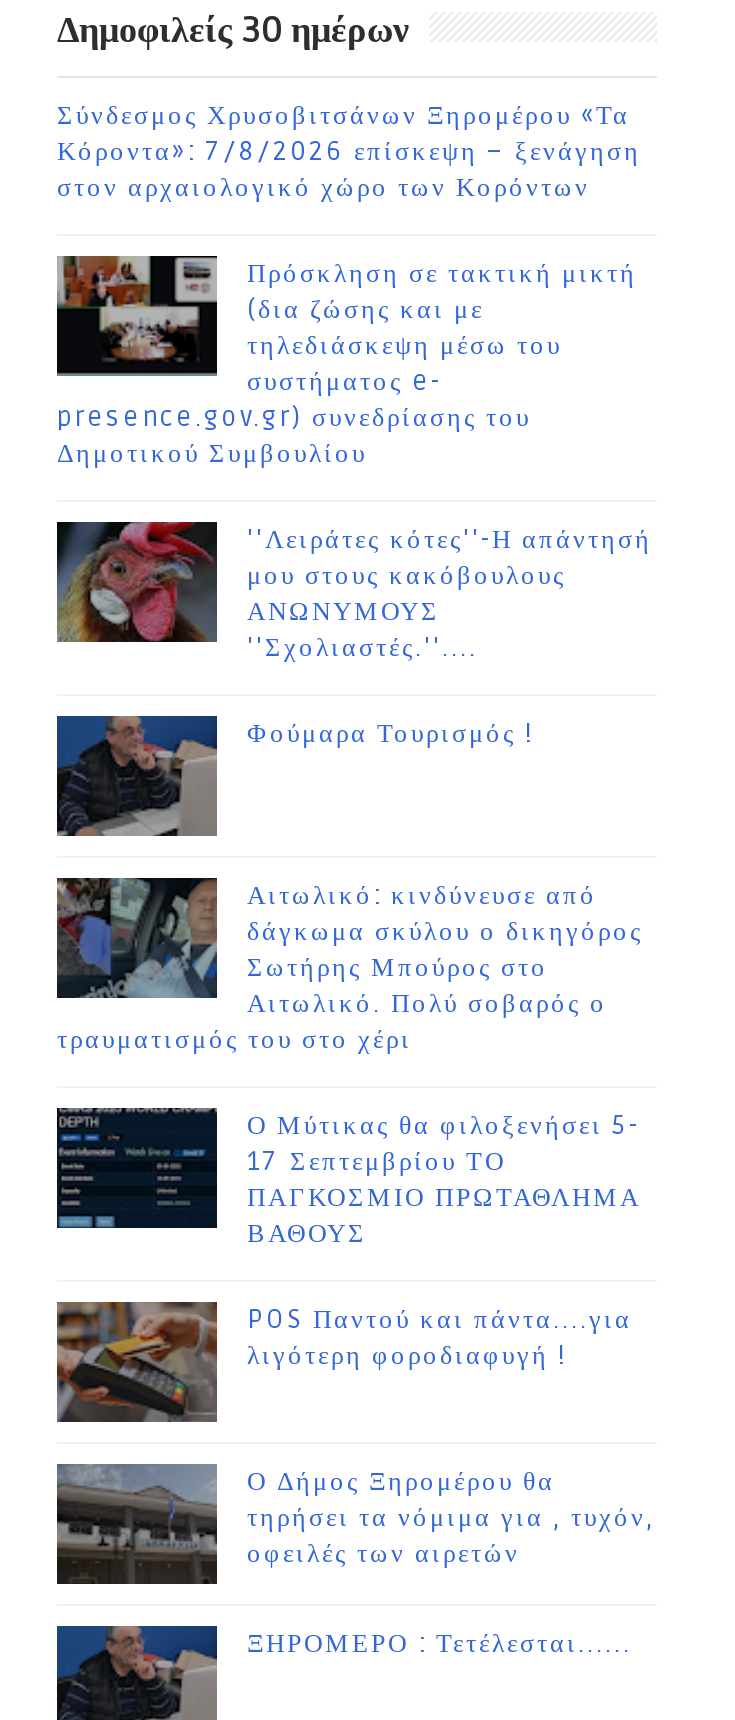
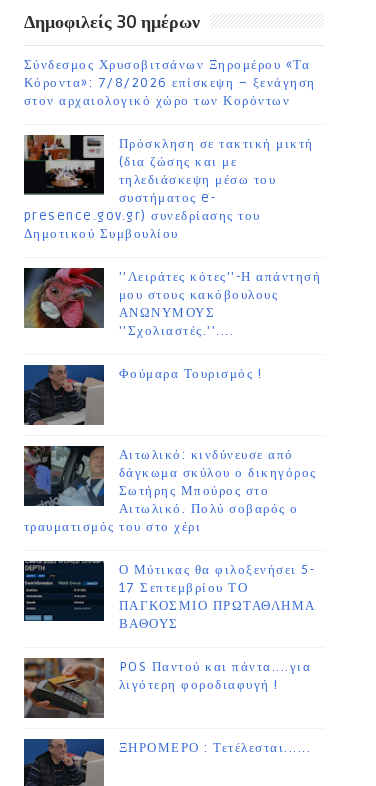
[57,1464,655,1582] [image] | Ο Δήμος Ξηρομέρου θα | τηρήσει τα νόμιμα για , τυχόν, | οφειλές των αιρετών -> none

